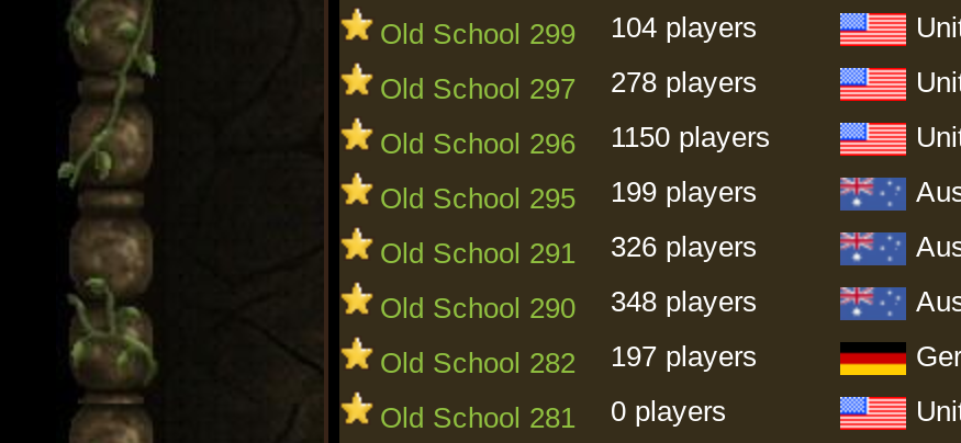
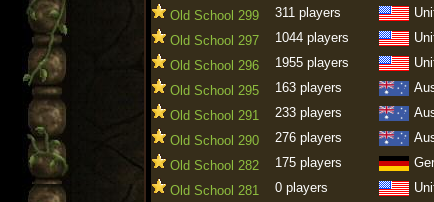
[380,11,758,50] Old School 299 104 players -> [169,5,340,23] Old School 299 311 players
[380,66,758,105] Old School 297 278 players -> [169,30,348,48] Old School 297 1044 players
[380,121,771,160] Old School 296 1150 players -> [169,55,348,73] Old School 296 1955 players
[380,175,758,215] Old School 295 199 players -> [169,80,341,98] Old School 295 163 players
[380,230,758,270] Old School 291 326 players -> [169,105,341,123] Old School 291 233 players
[380,285,758,325] Old School 290 348 players -> [169,130,341,148] Old School 290 276 players
[380,340,758,379] Old School 282 197 players -> [169,155,341,173] Old School 282 175 players

